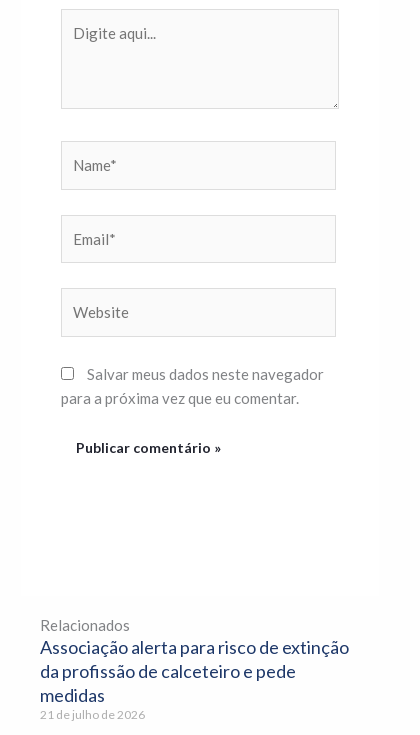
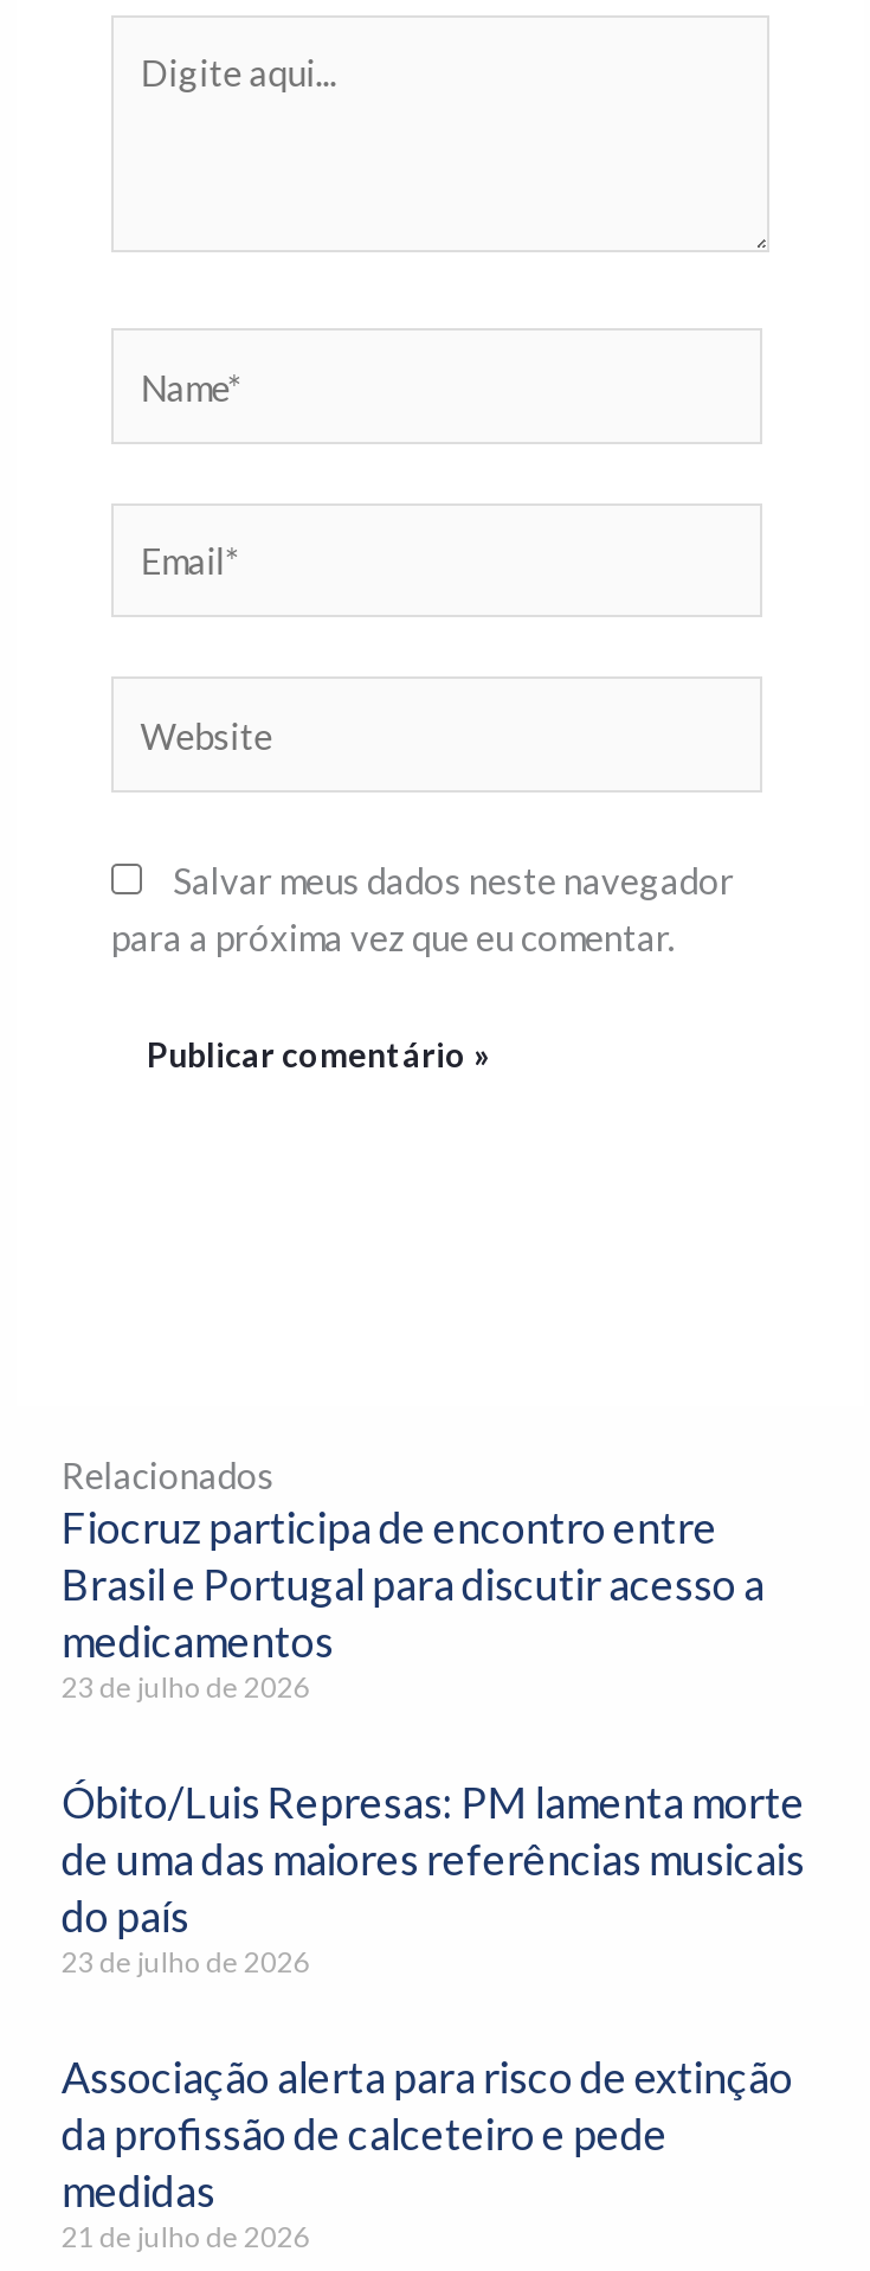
none -> [61,1500,805,1979] Fiocruz participa de encontro entre | Brasil e Portugal para discutir acesso a | medicamentos | 23 de julho de 2026 | Óbito/Luis Represas: PM lamenta morte | de uma das maiores referências musicais | do país | 23 de julho de 2026

